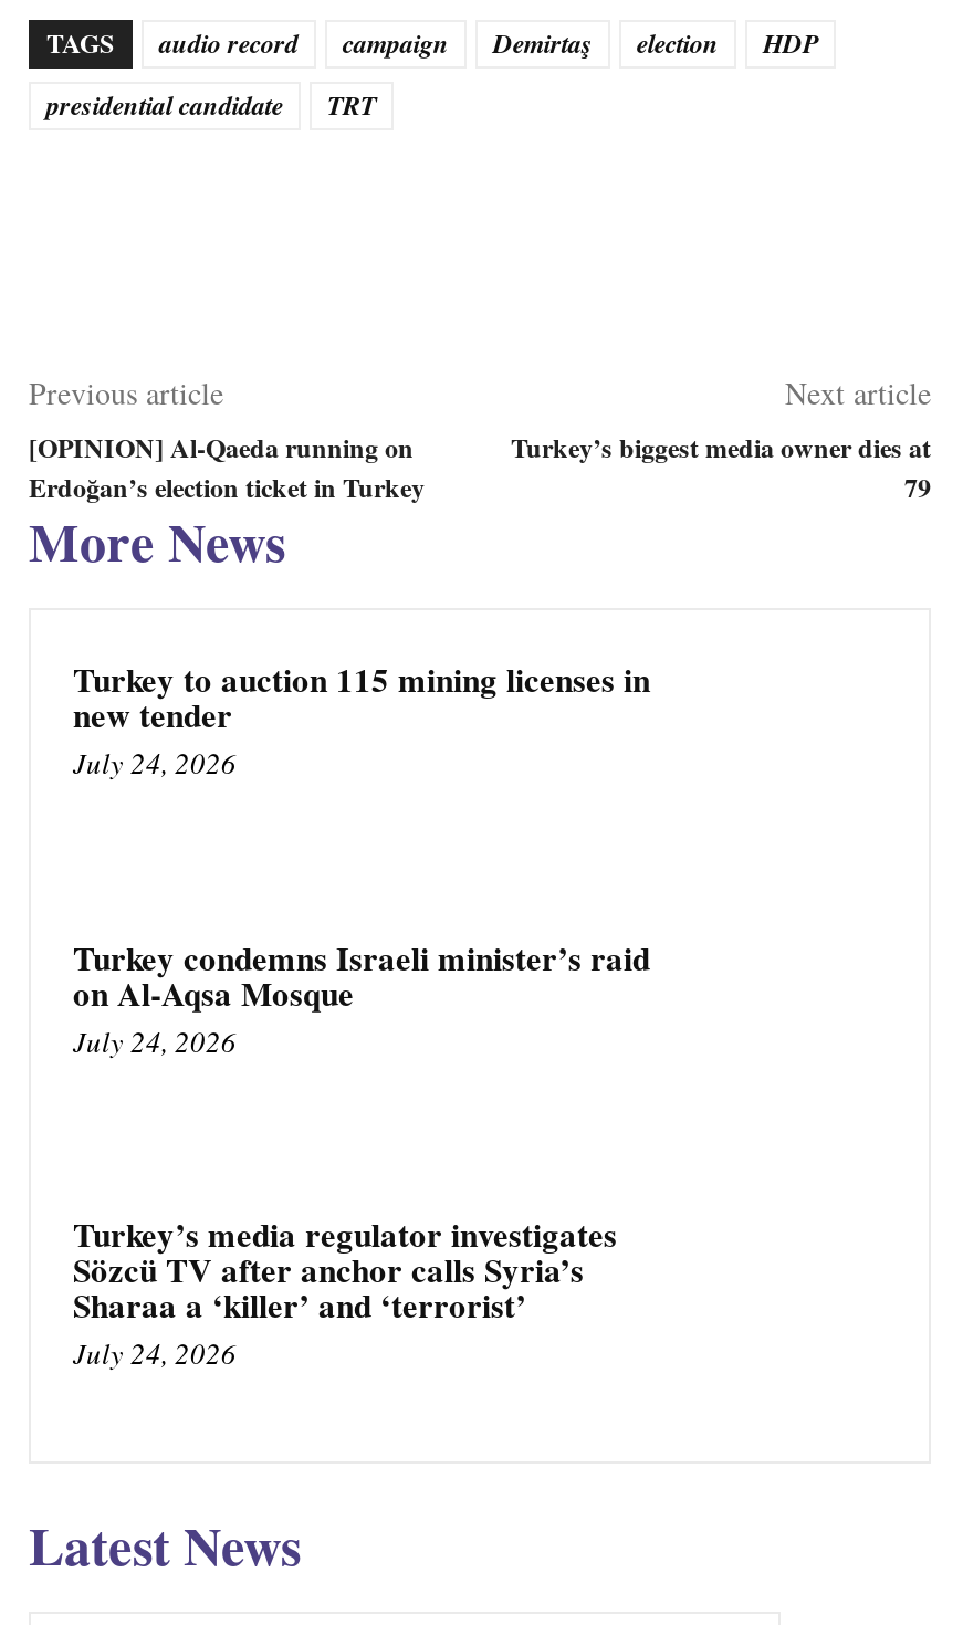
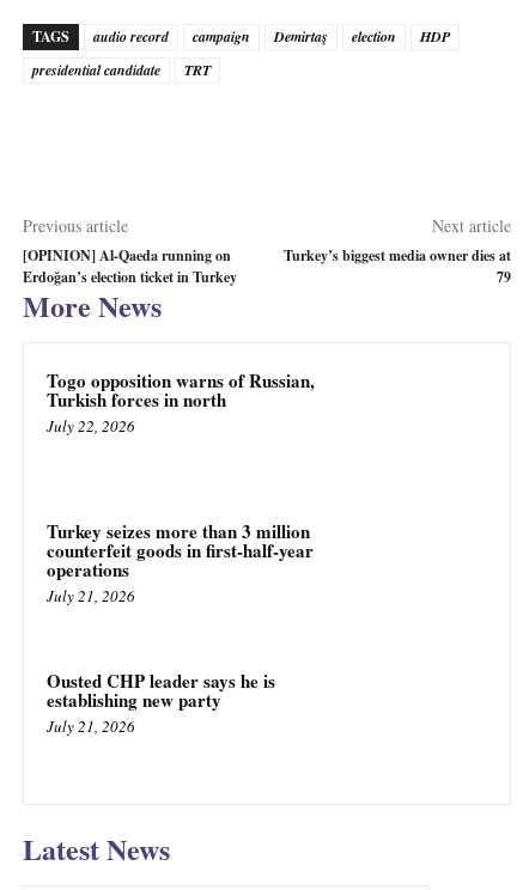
[73,654,650,783] Turkey to auction 115 mining licenses in | new tender | July 24, 2026 -> [47,367,315,437] Togo opposition warns of Russian, | Turkish forces in north | July 22, 2026
[73,932,650,1060] Turkey condemns Israeli minister’s raid | on Al-Aqsa Mosque | July 24, 2026 -> [47,517,314,606] Turkey seizes more than 3 million | counterfeit goods in first-half-year | operations | July 21, 2026
[73,1210,617,1374] Turkey’s media regulator investigates | Sözcü TV after anchor calls Syria’s | Sharaa a ‘killer’ and ‘terrorist’ | July 24, 2026 -> [47,668,275,737] Ousted CHP leader says he is | establishing new party | July 21, 2026

